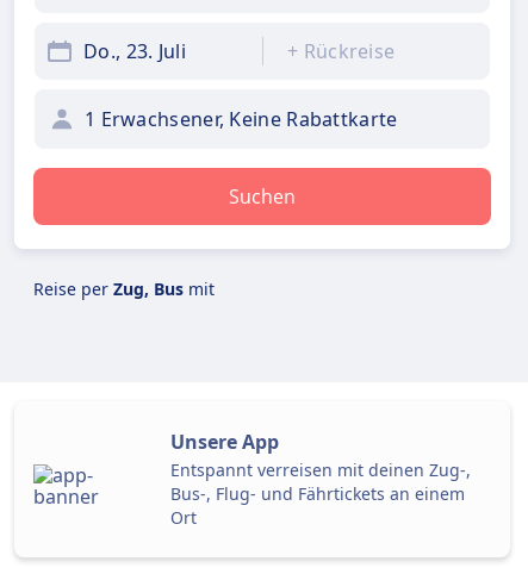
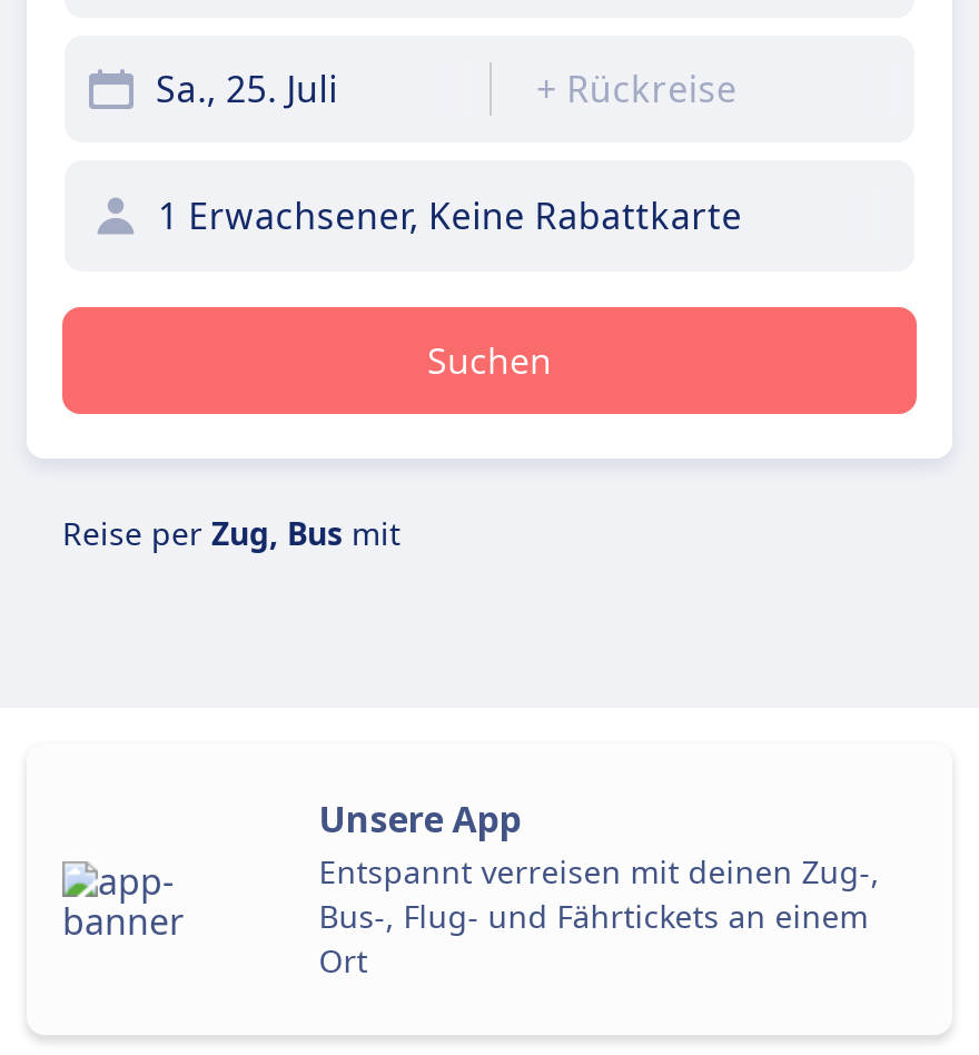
[83,38,186,64] Do., 23. Juli -> [156,65,338,114] Sa., 25. Juli

